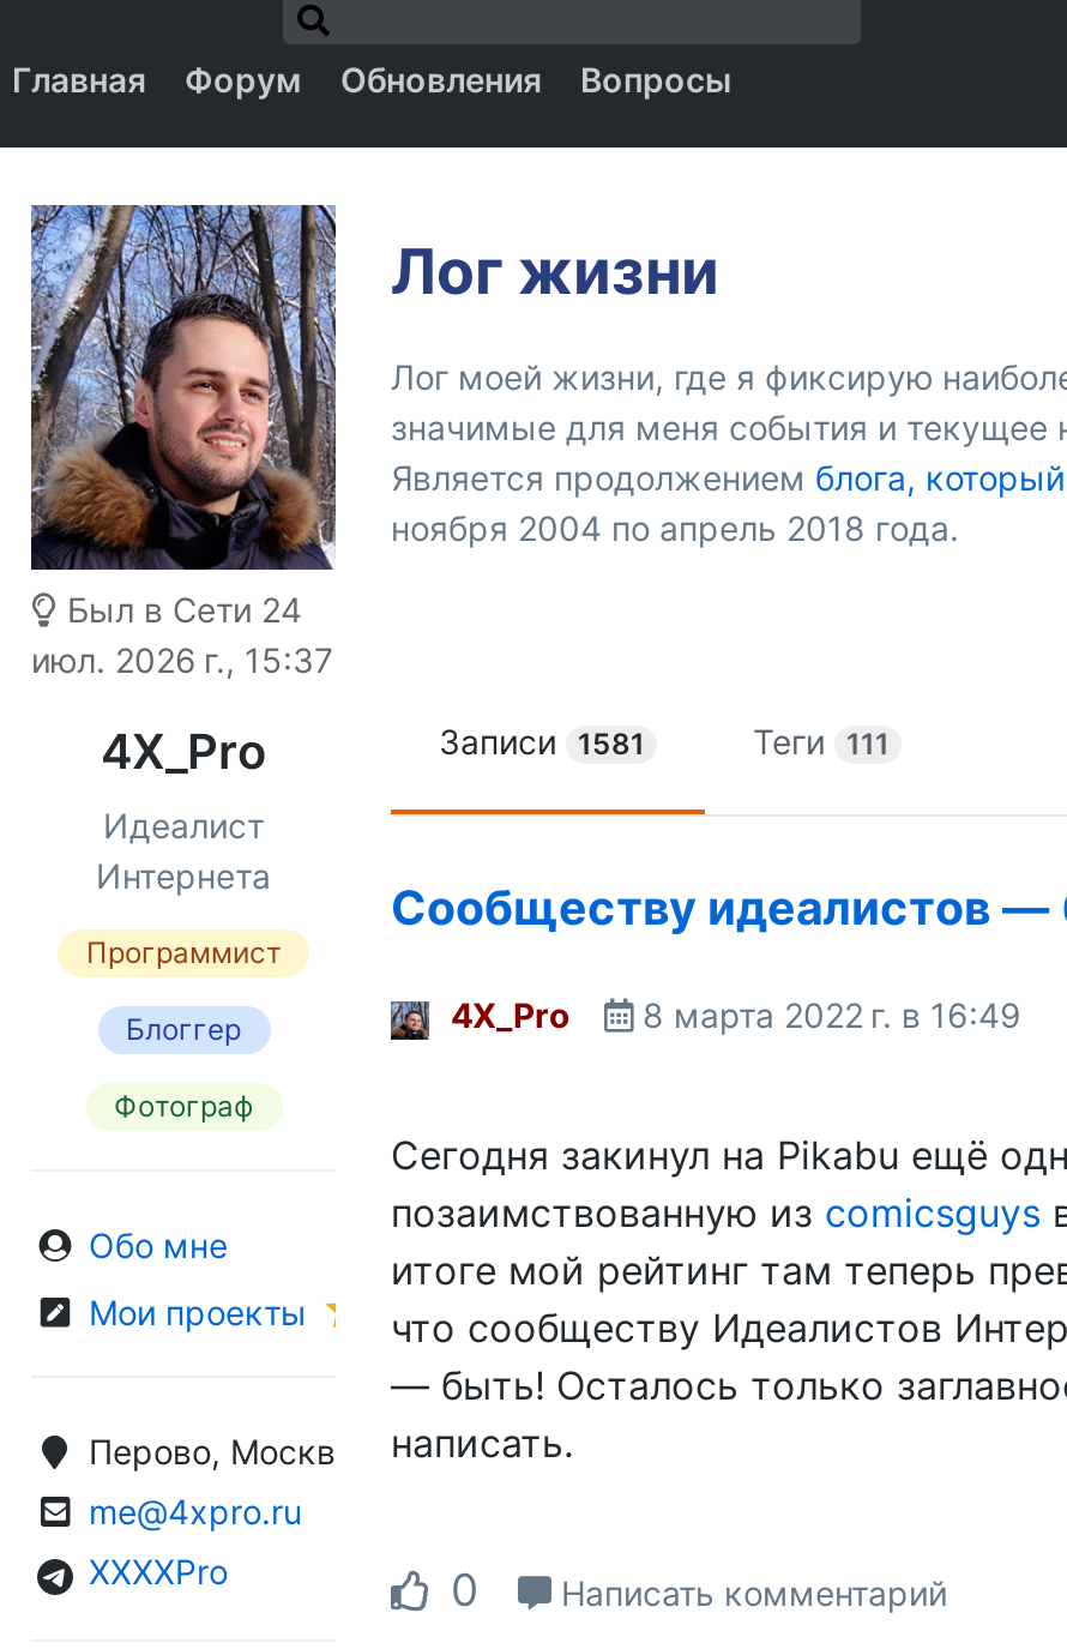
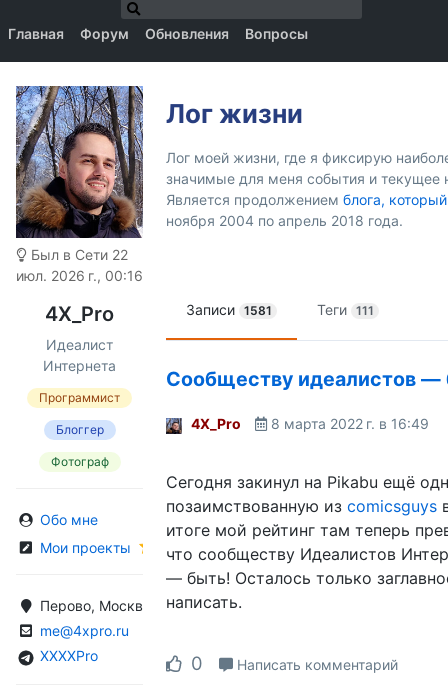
[58,590,302,631] Был в Сети 24 -> [27,246,128,263] Был в Сети 22
[31,640,333,681] июл. 2026 г., 15:37 -> [16,267,143,284] июл. 2026 г., 00:16

